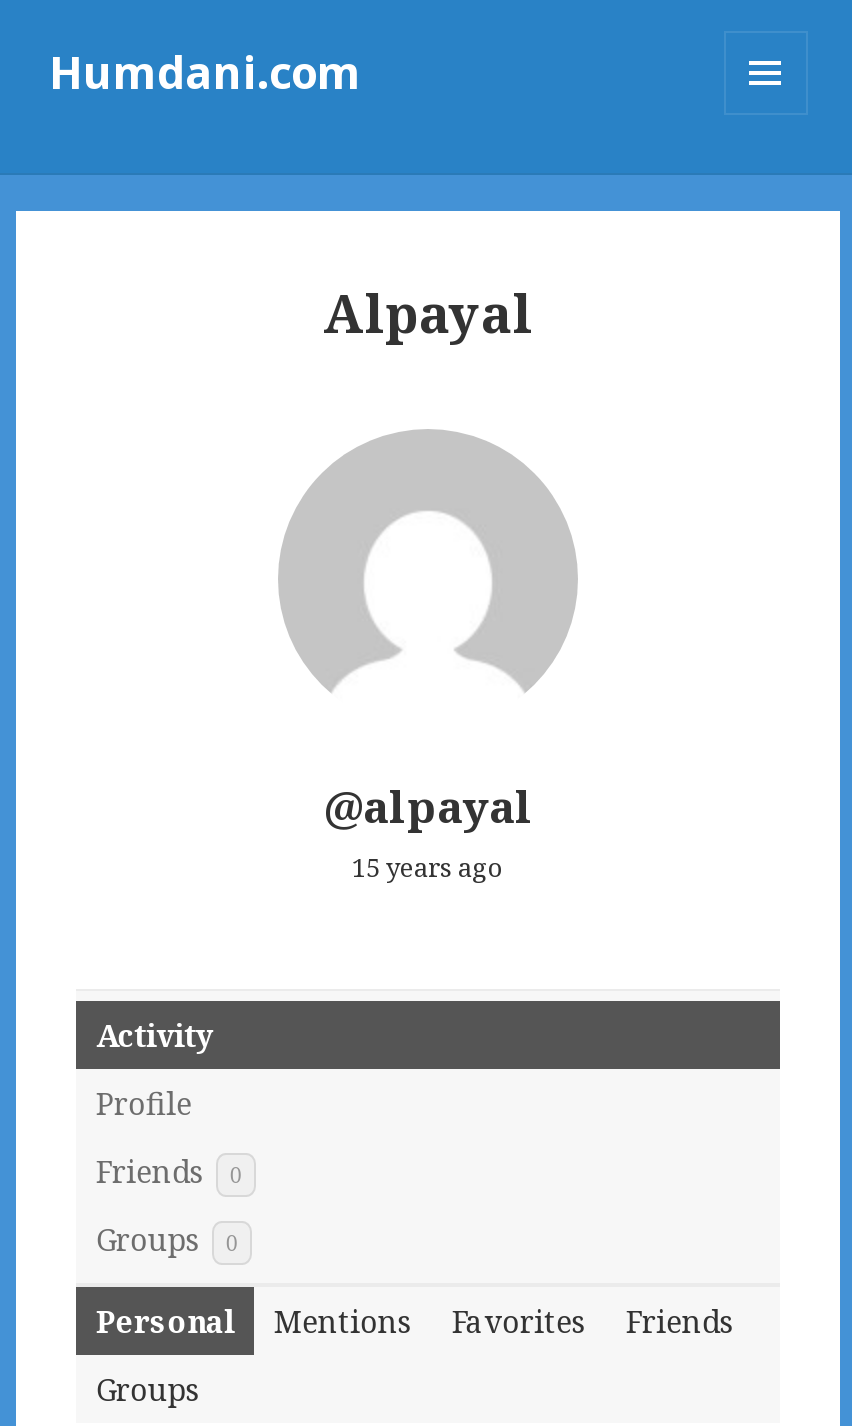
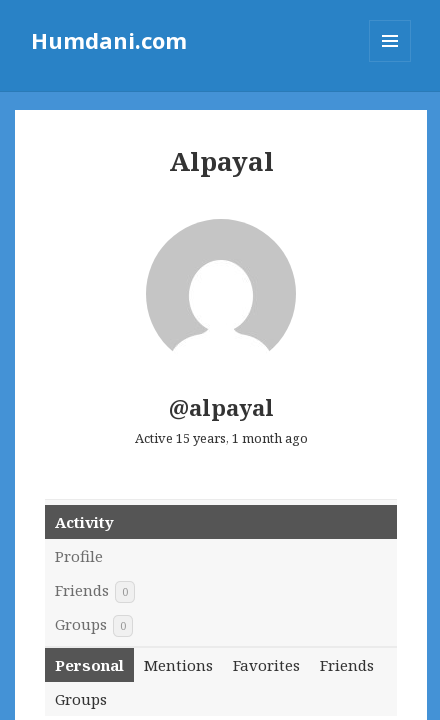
[352,849,504,885] 15 years ago -> [134,429,307,447] Active 15 years, 1 month ago

